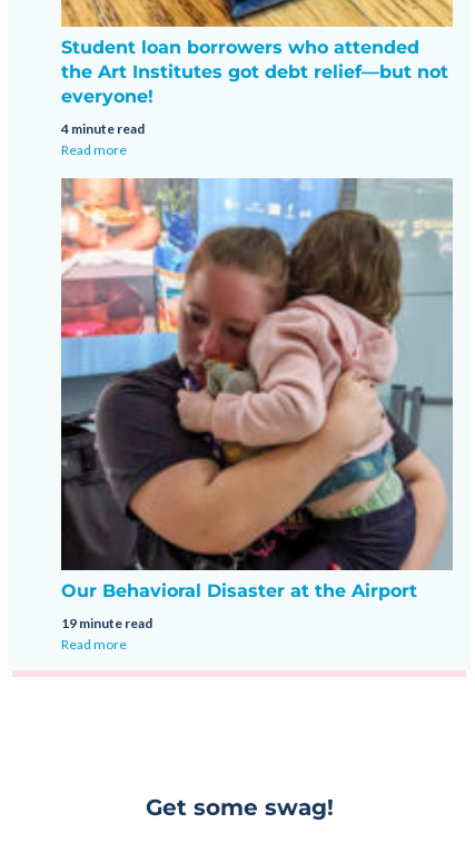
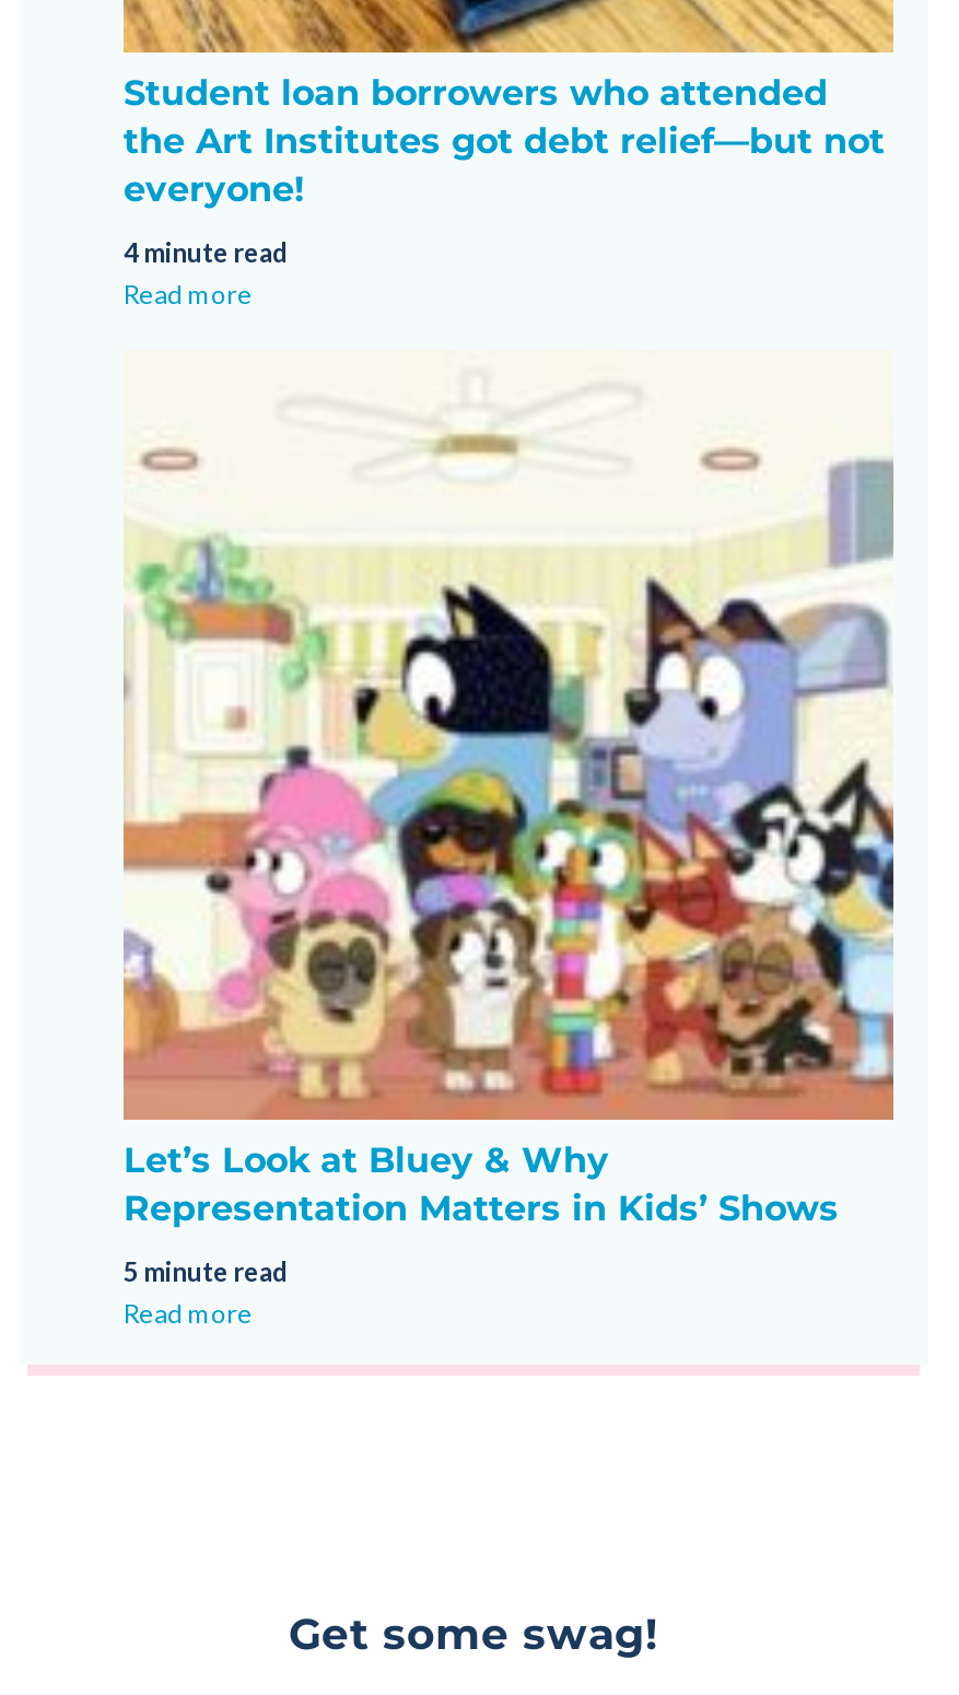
[60,177,453,602] [image] | Our Behavioral Disaster at the Airport -> [121,383,896,1230] [image] | Let’s Look at Bluey & Why | Representation Matters in Kids’ Shows
[61,615,152,632] 19 minute read -> [124,1256,288,1289] 5 minute read

